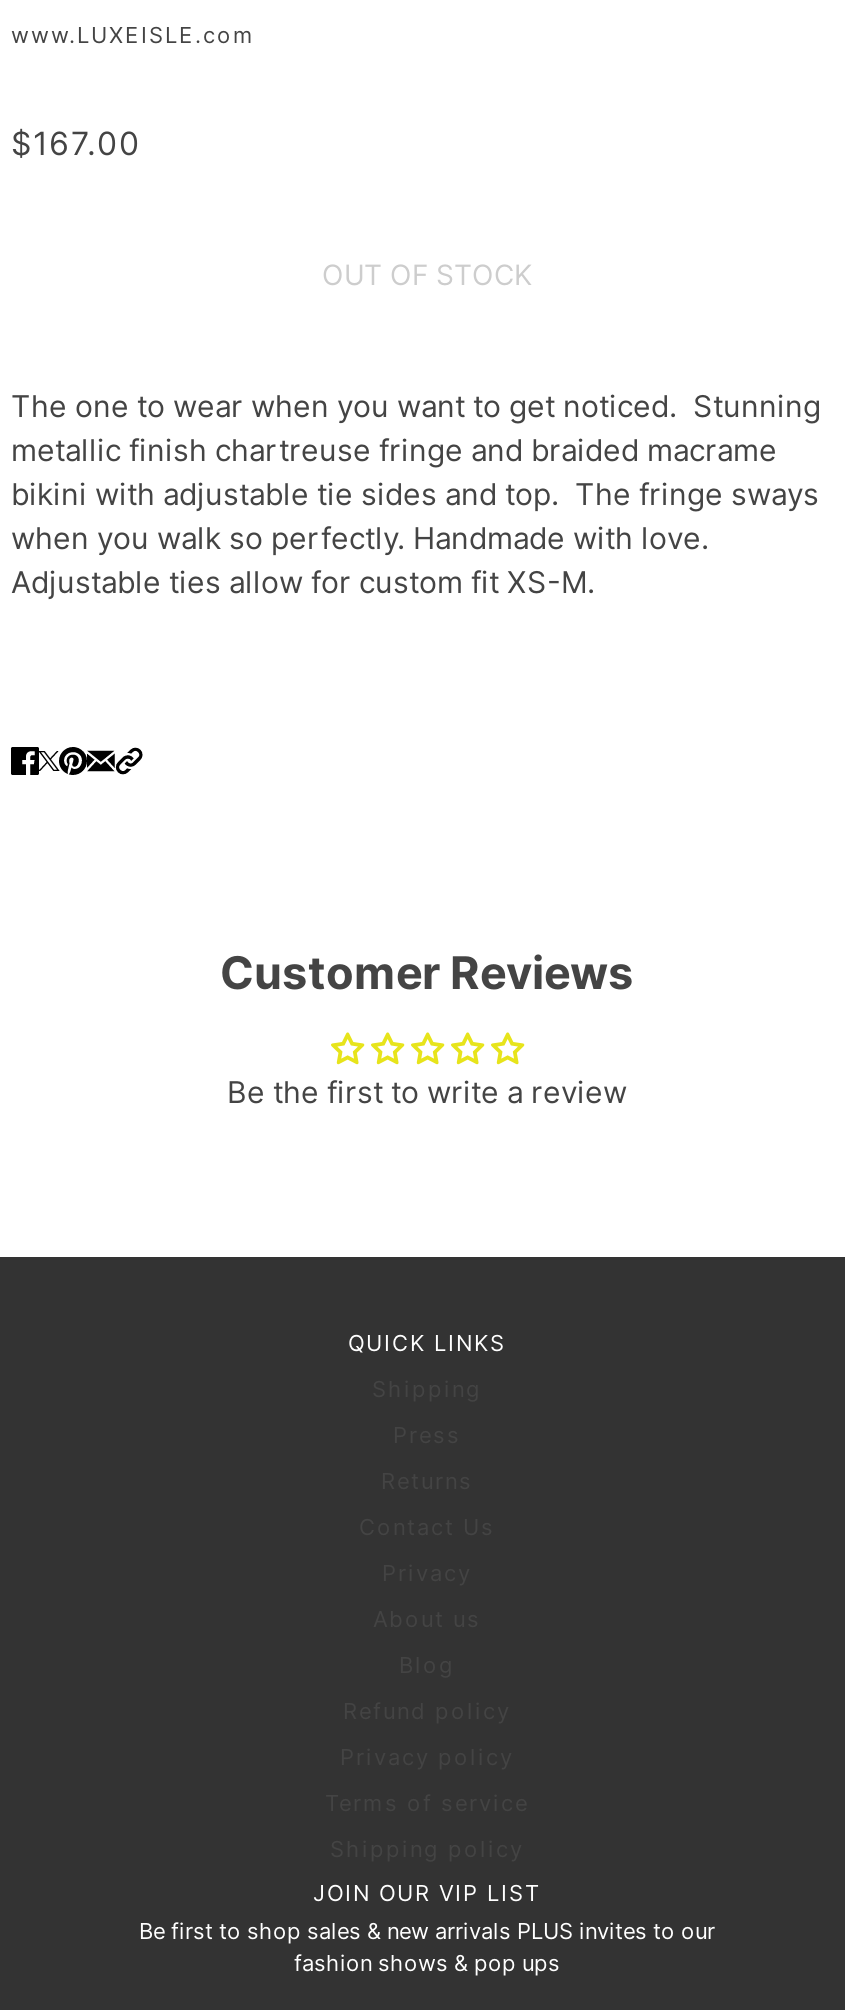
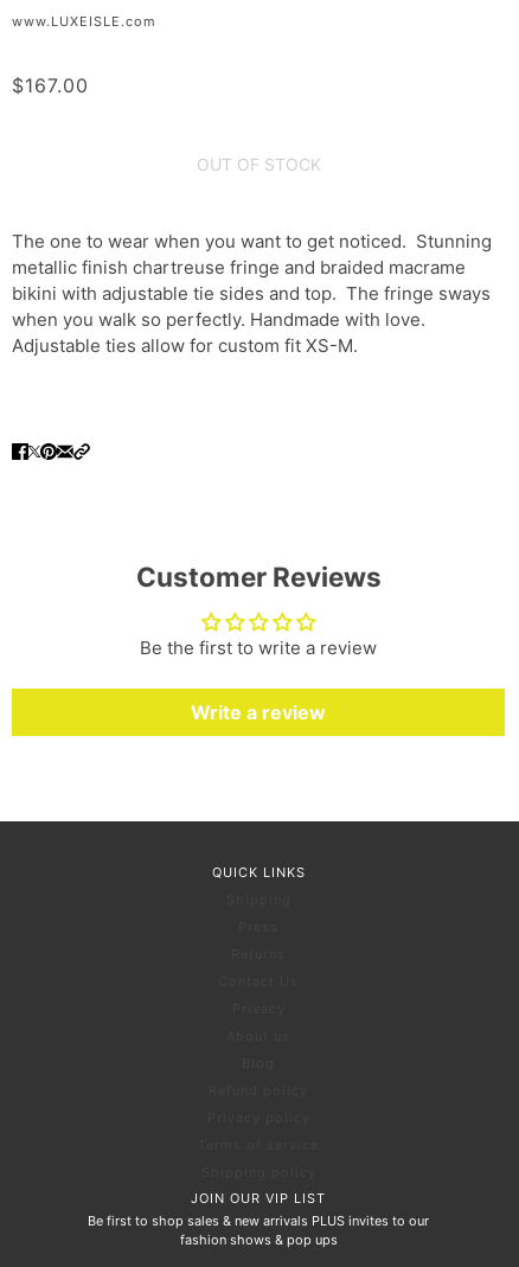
none -> [191,701,326,725] Write a review

